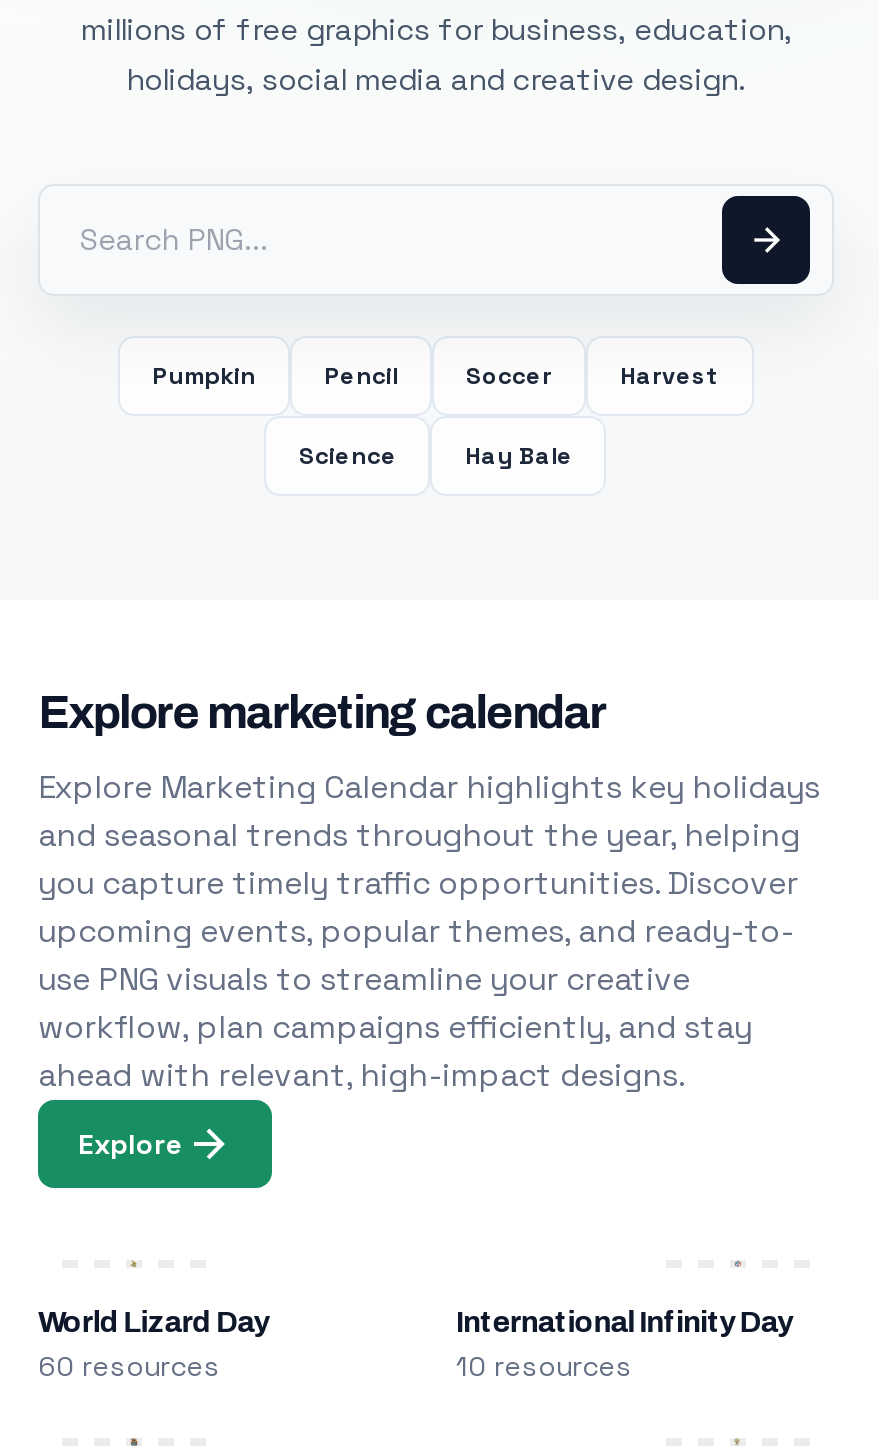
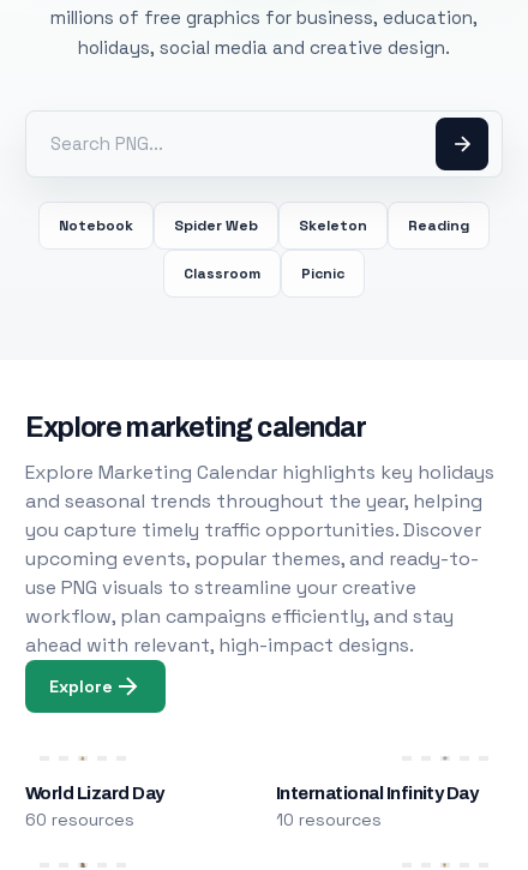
[152,360,720,392] Pumpkin | Pencil | Soccer | Harvest -> [59,216,469,235] Notebook | Spider Web | Skeleton | Reading
[299,440,573,472] Science | Hay Bale -> [184,264,344,283] Classroom | Picnic

